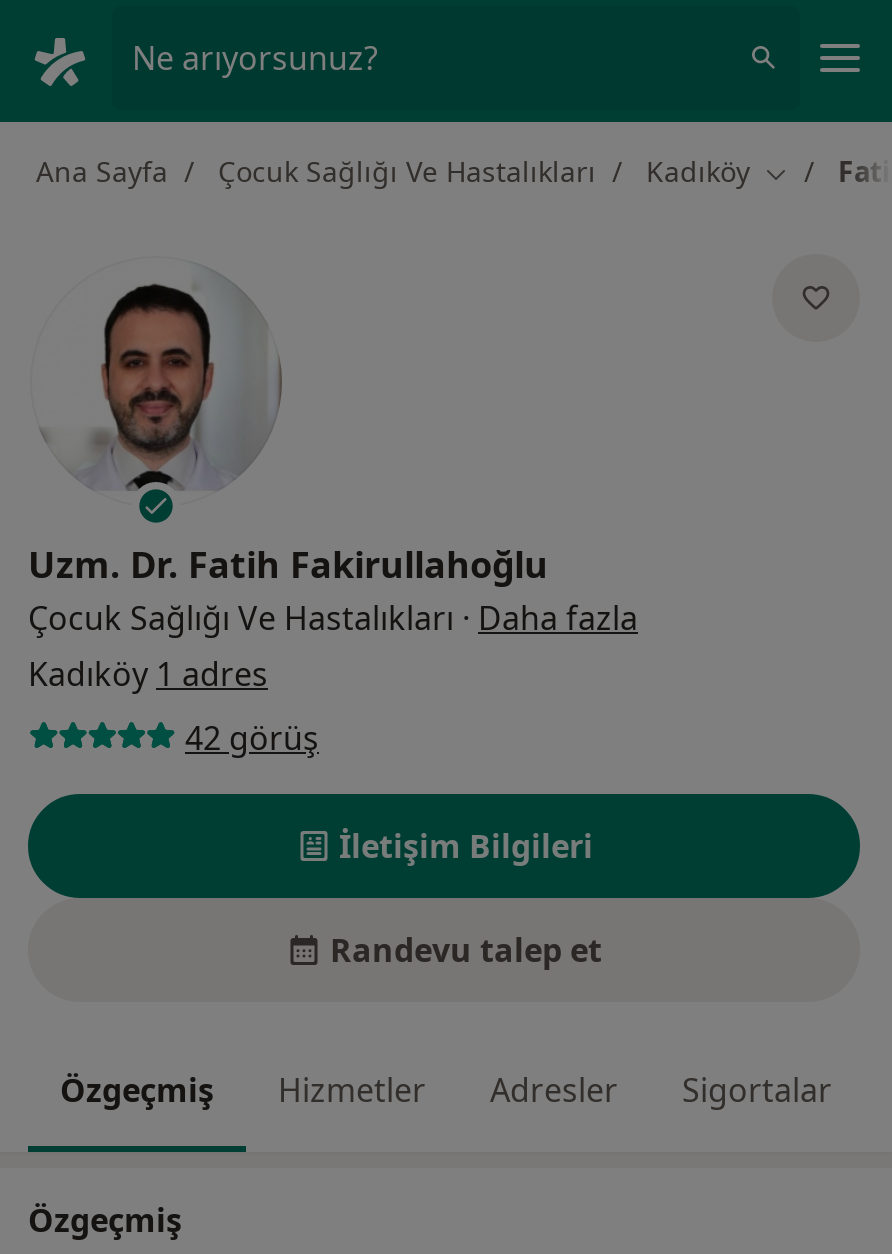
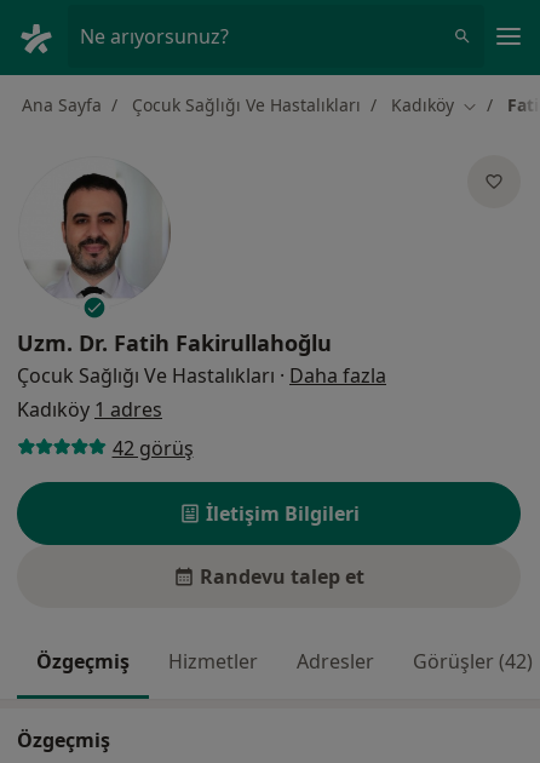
[682,1069,832,1113] Sigortalar -> [413,648,533,675] Görüşler (42)

